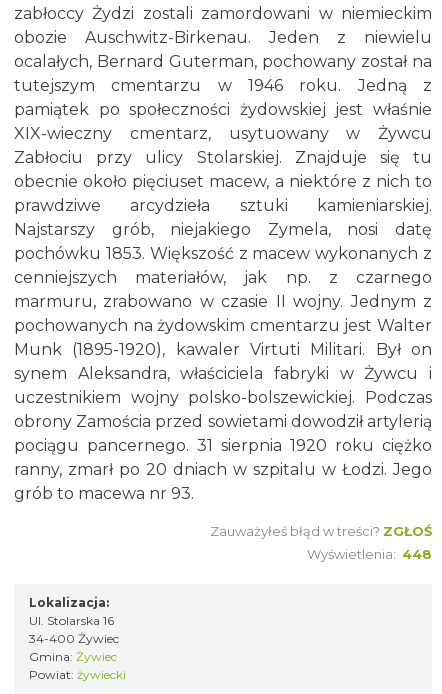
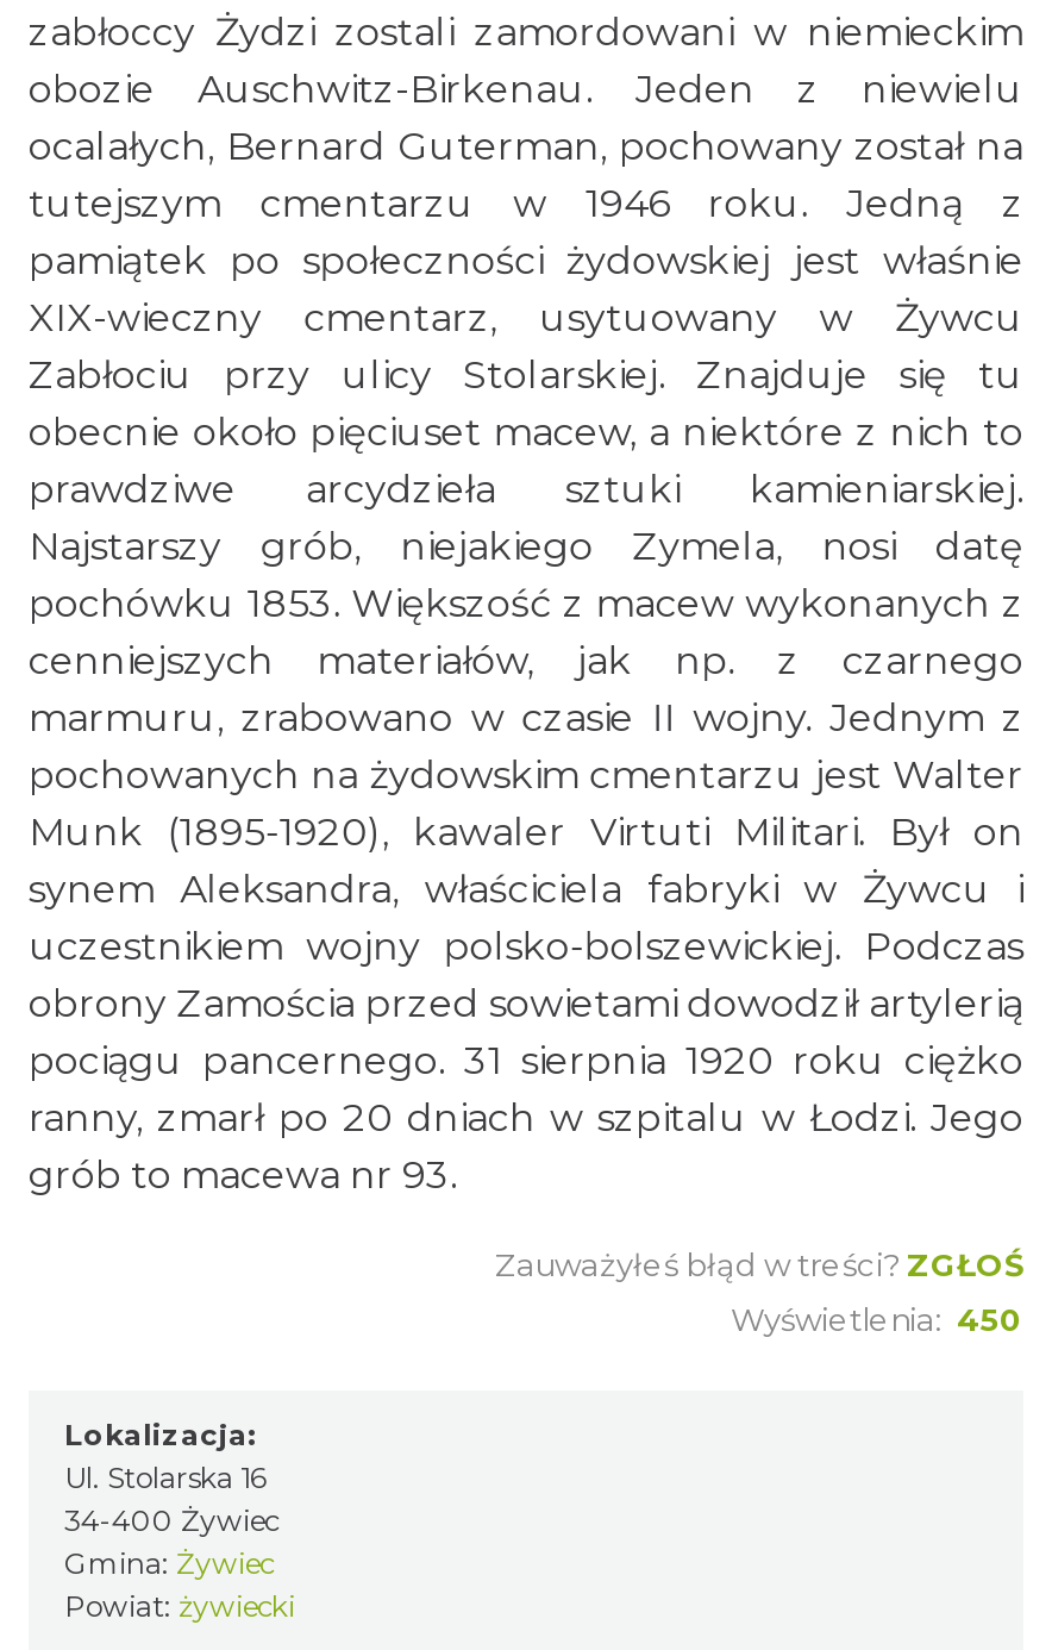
[307,546,432,562] Wyświetlenia: 448 -> [731,1300,1023,1338] Wyświetlenia: 450

